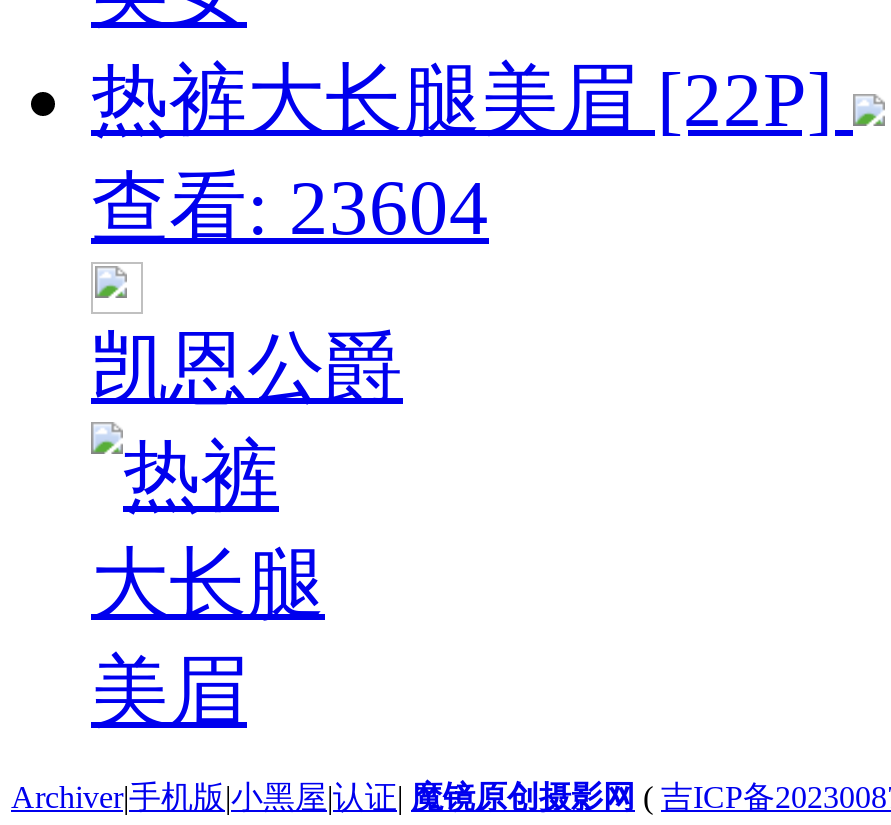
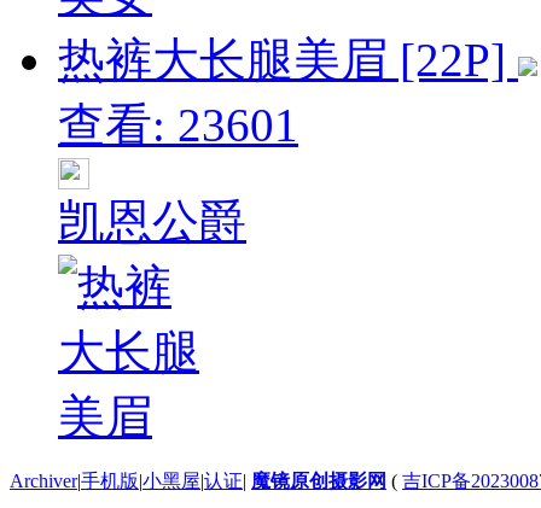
[91,164,489,250] 查看: 23604 -> [58,99,298,151] 查看: 23601

